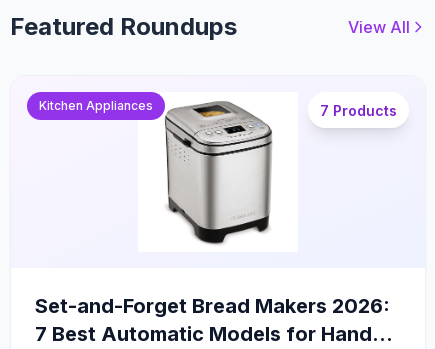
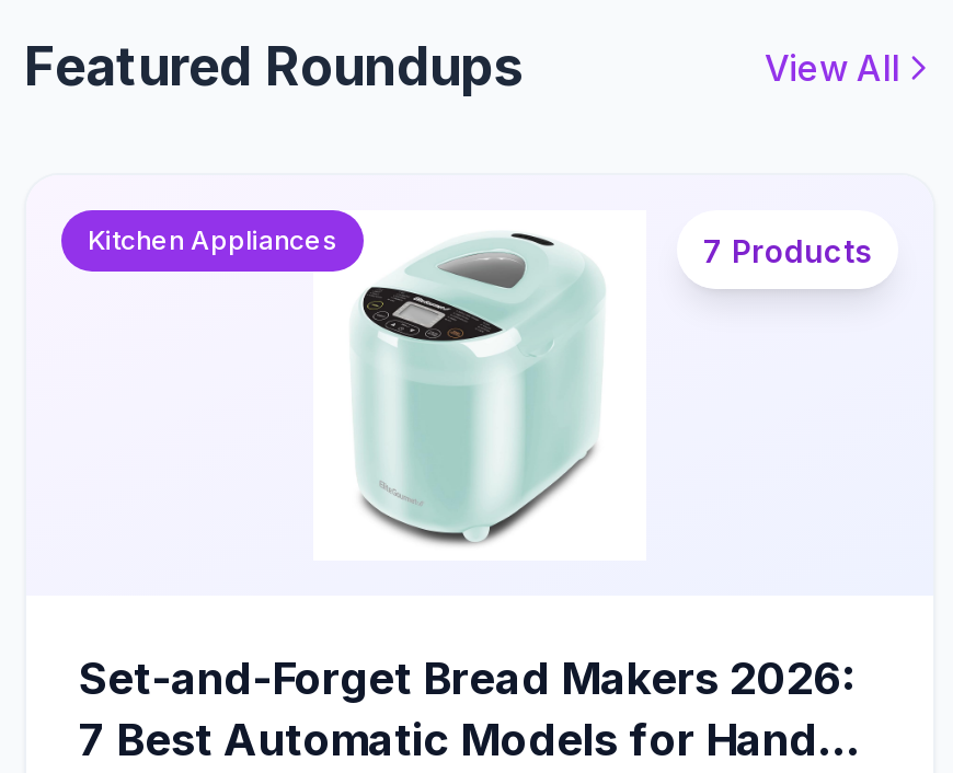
[161,100,274,244] [image] -> [351,230,605,545] [image]

